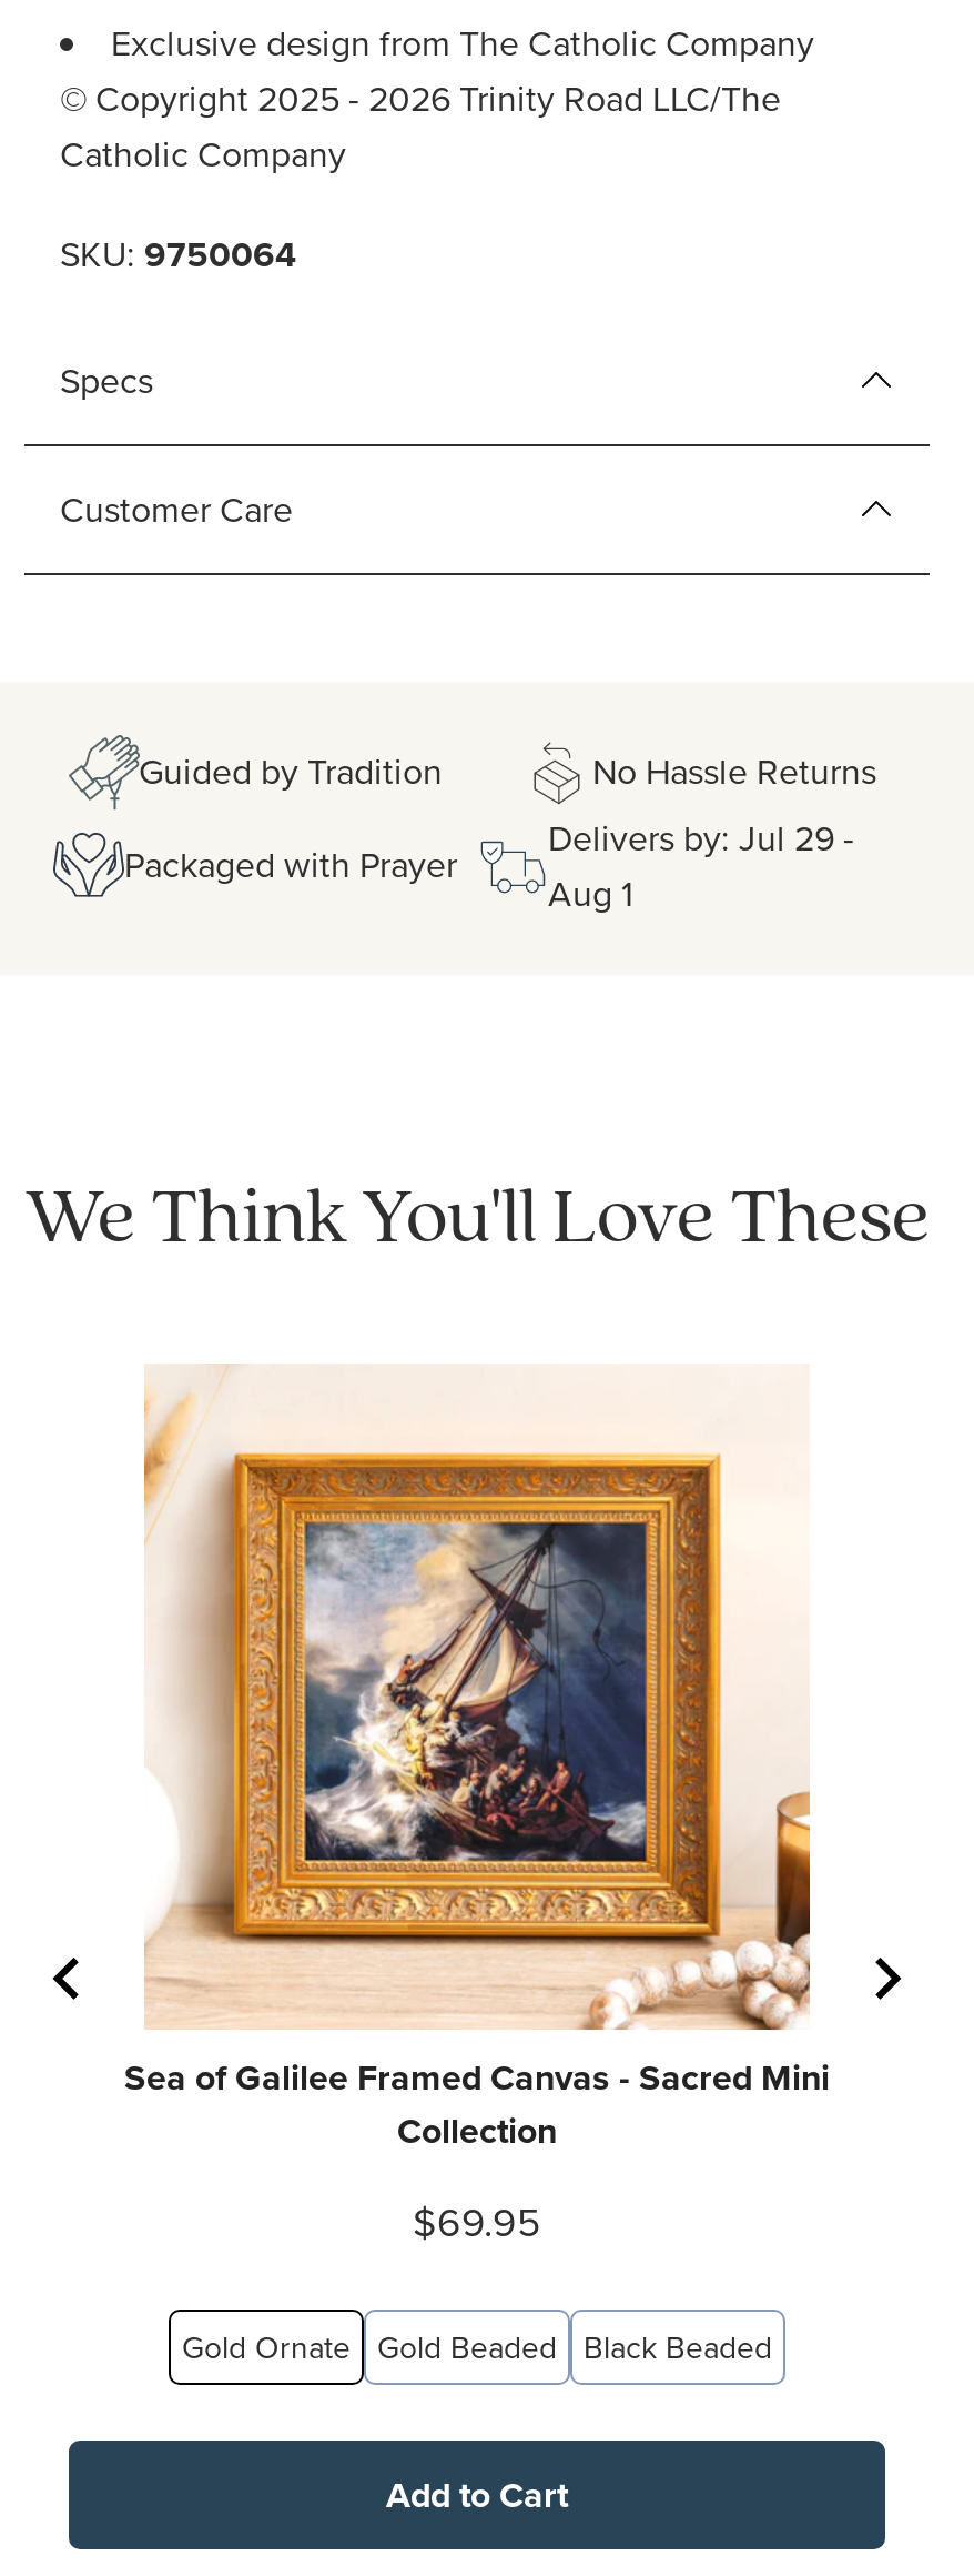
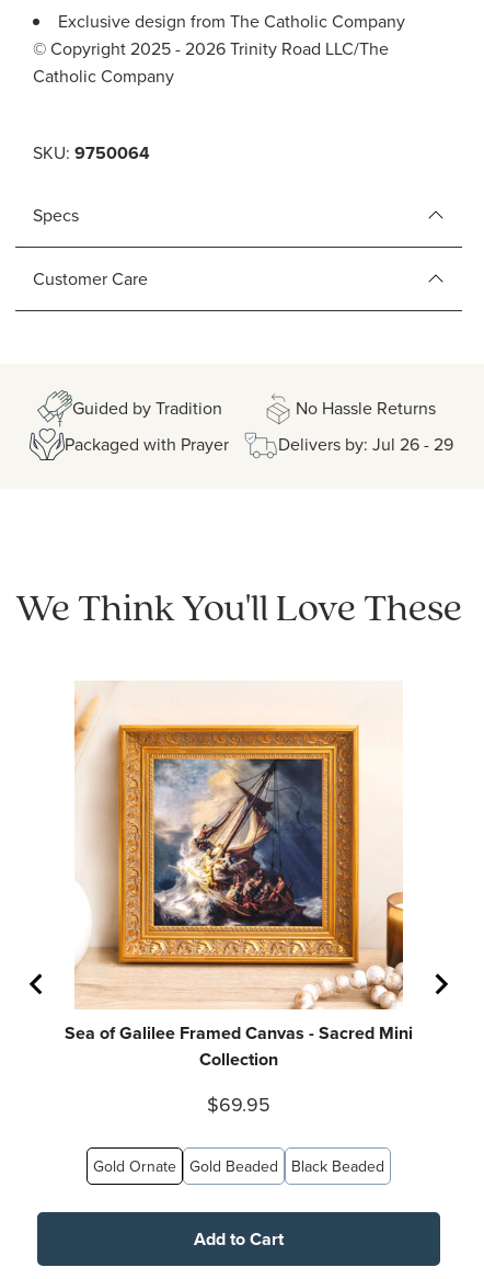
moved [60,230,876,796] -> [33,141,436,420]: SKU: 9750064 | Specs | Customer Care | Guided by Tradition | No Hassle Returns
[548,812,854,916] Delivers by: Jul 29 - | Aug 1 -> [278,432,453,456] Delivers by: Jul 26 - 29

